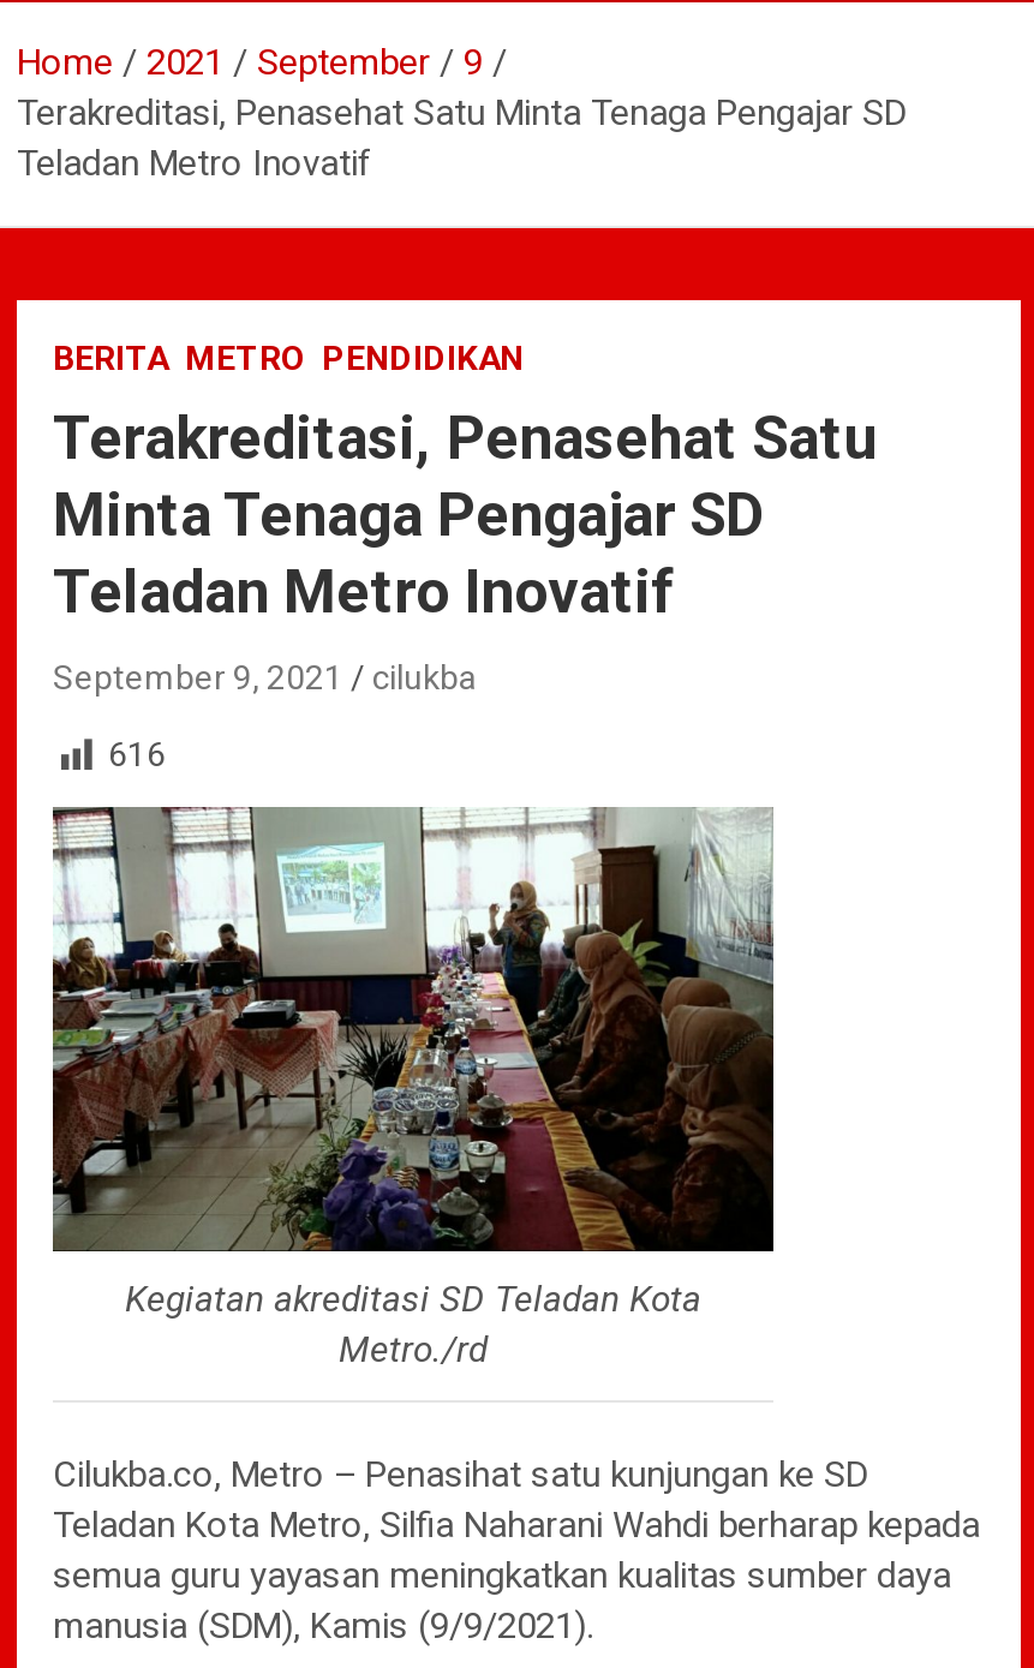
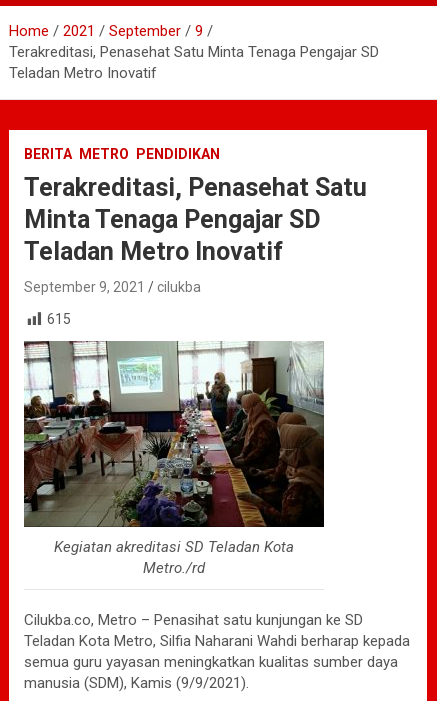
[108,736,166,775] 616 -> [47,311,71,327] 615

